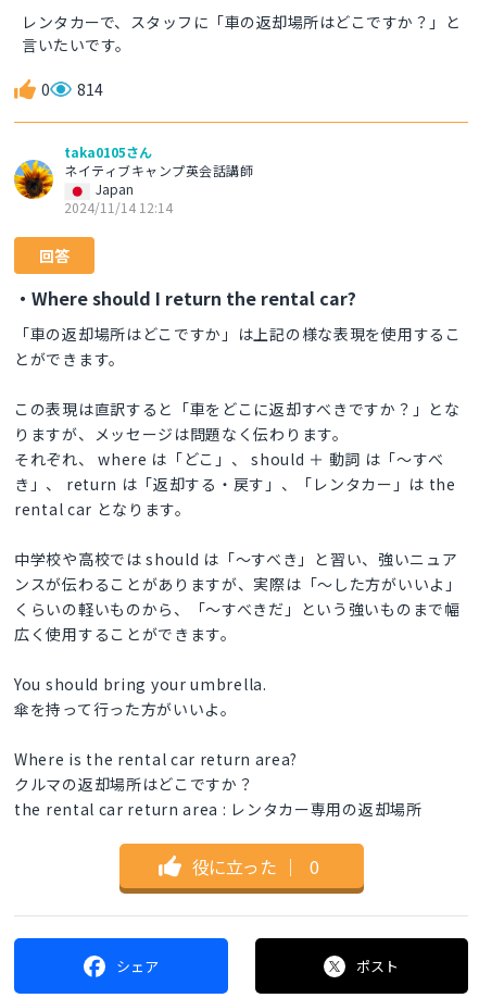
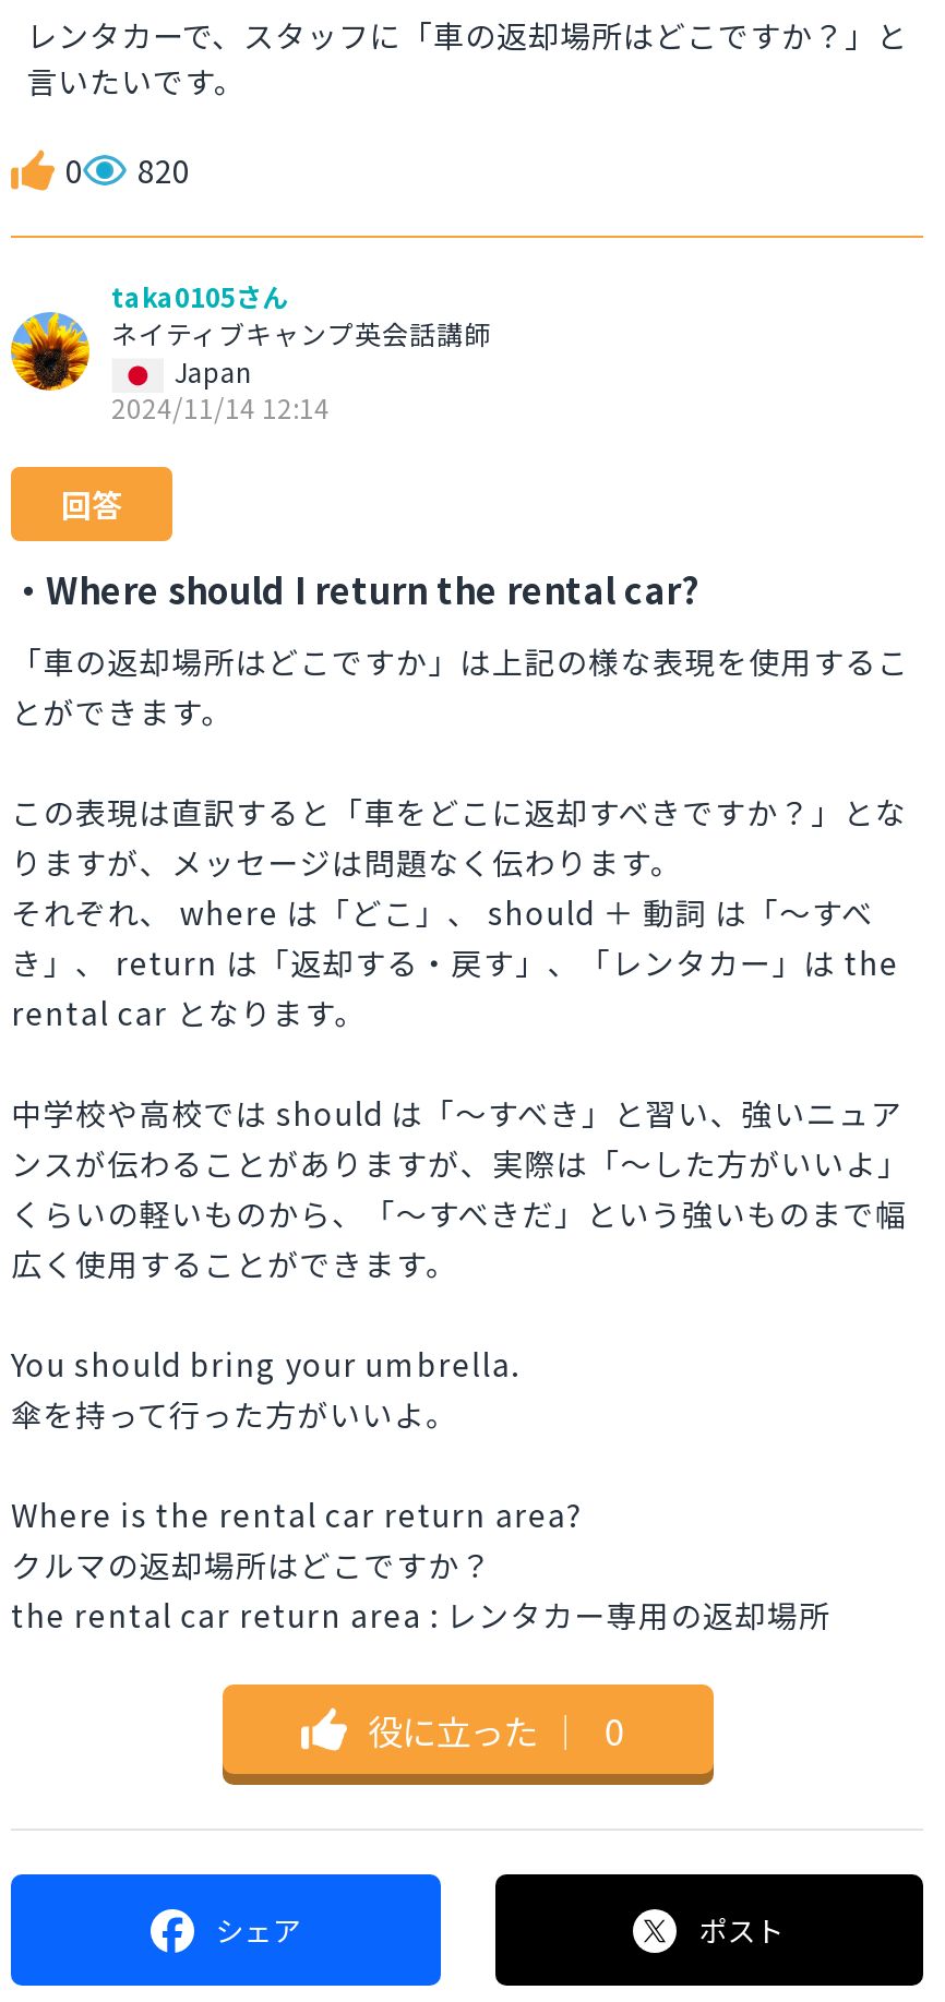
[41,79,103,101] 0 814 -> [65,149,190,193] 0 820

